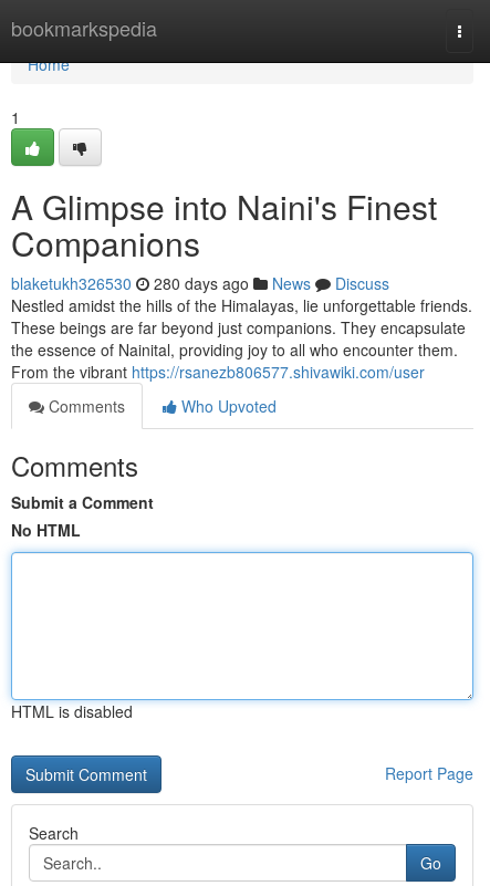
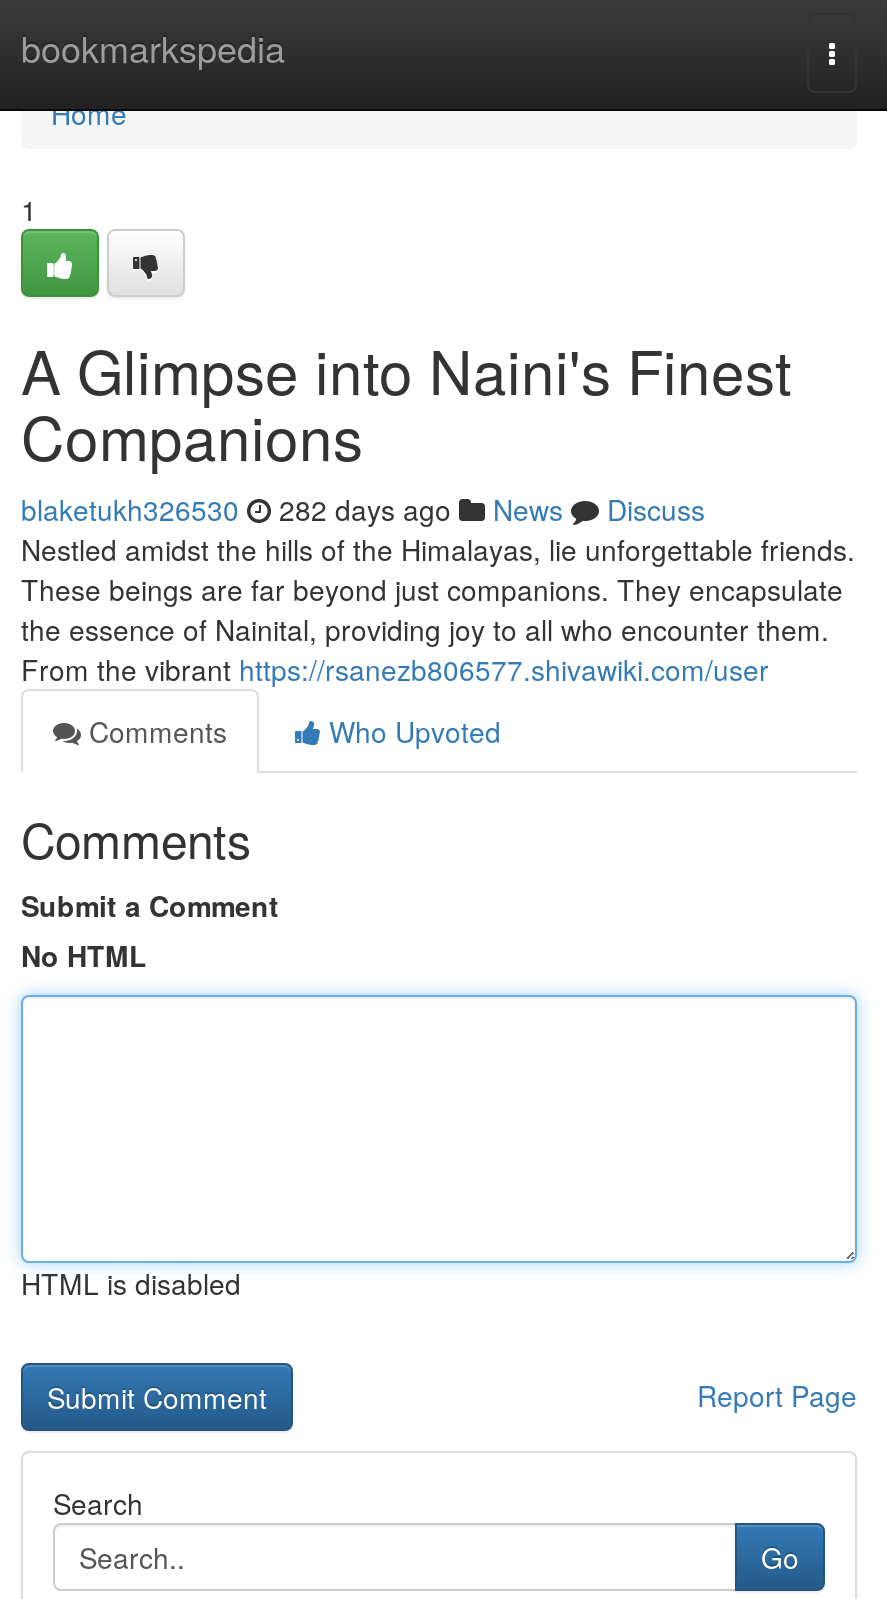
[11,272,389,294] blaketukh326530 280 days ago News Discuss -> [21,489,705,529] blaketukh326530 282 days ago News Discuss

